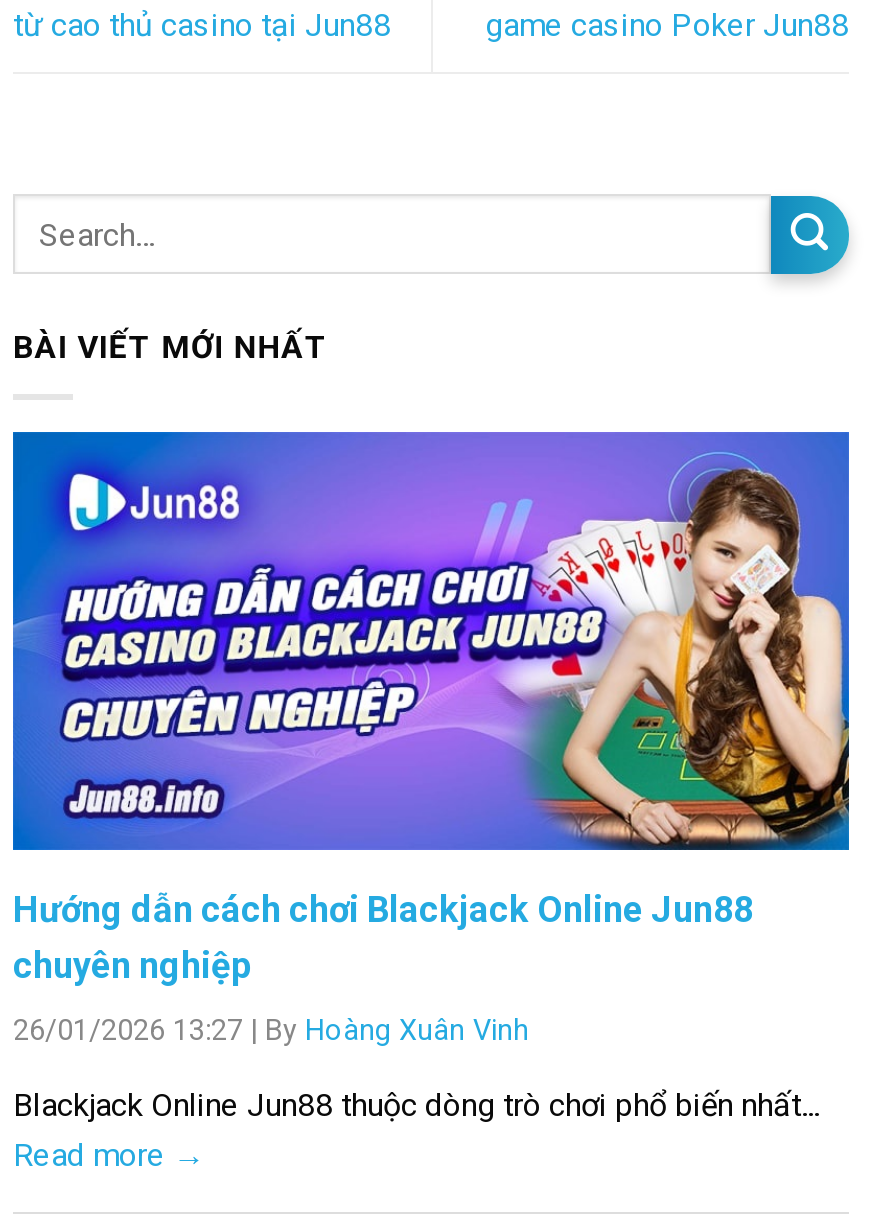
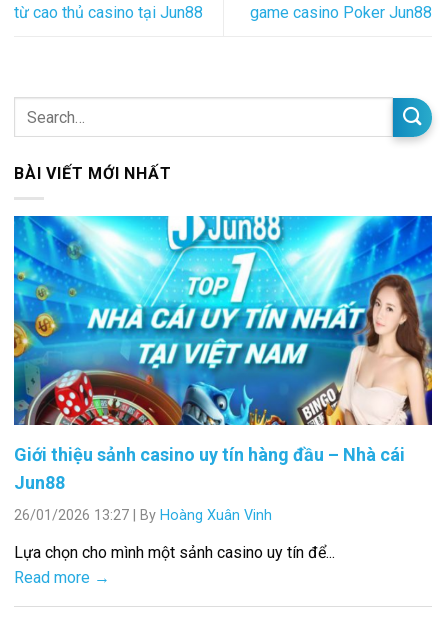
[11,430,851,986] [image] | Hướng dẫn cách chơi Blackjack Online Jun88 | chuyên nghiệp -> [13,215,433,493] [image] | Giới thiệu sảnh casino uy tín hàng đầu – Nhà cái | Jun88
[13,1087,819,1125] Blackjack Online Jun88 thuộc dòng trò chơi phổ biến nhất... -> [14,543,335,562] Lựa chọn cho mình một sảnh casino uy tín để...

